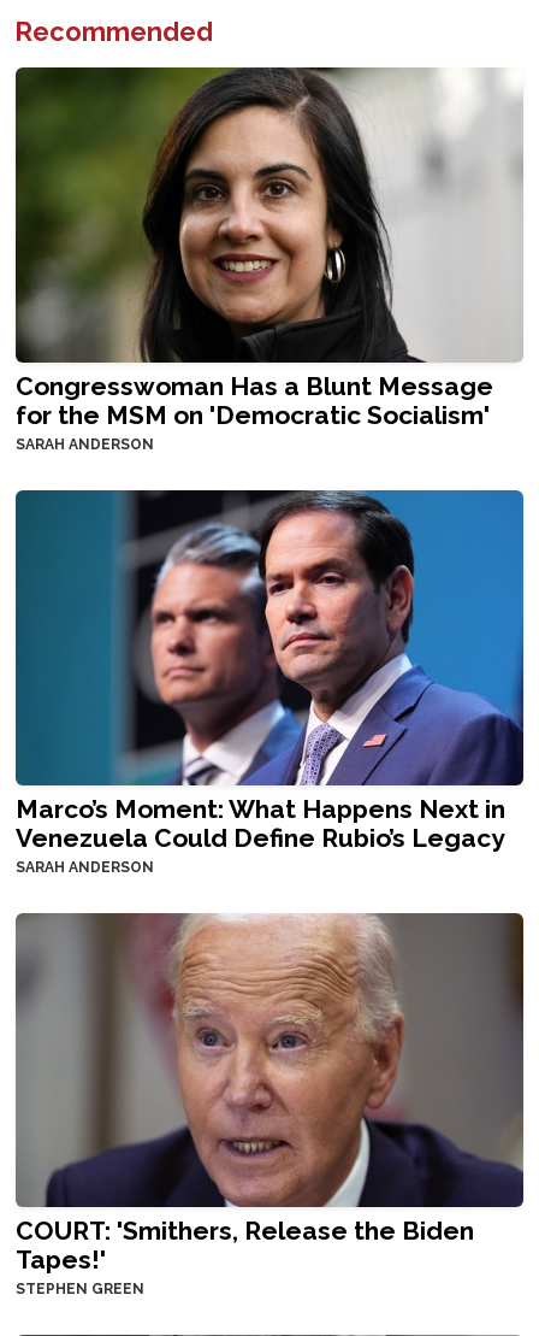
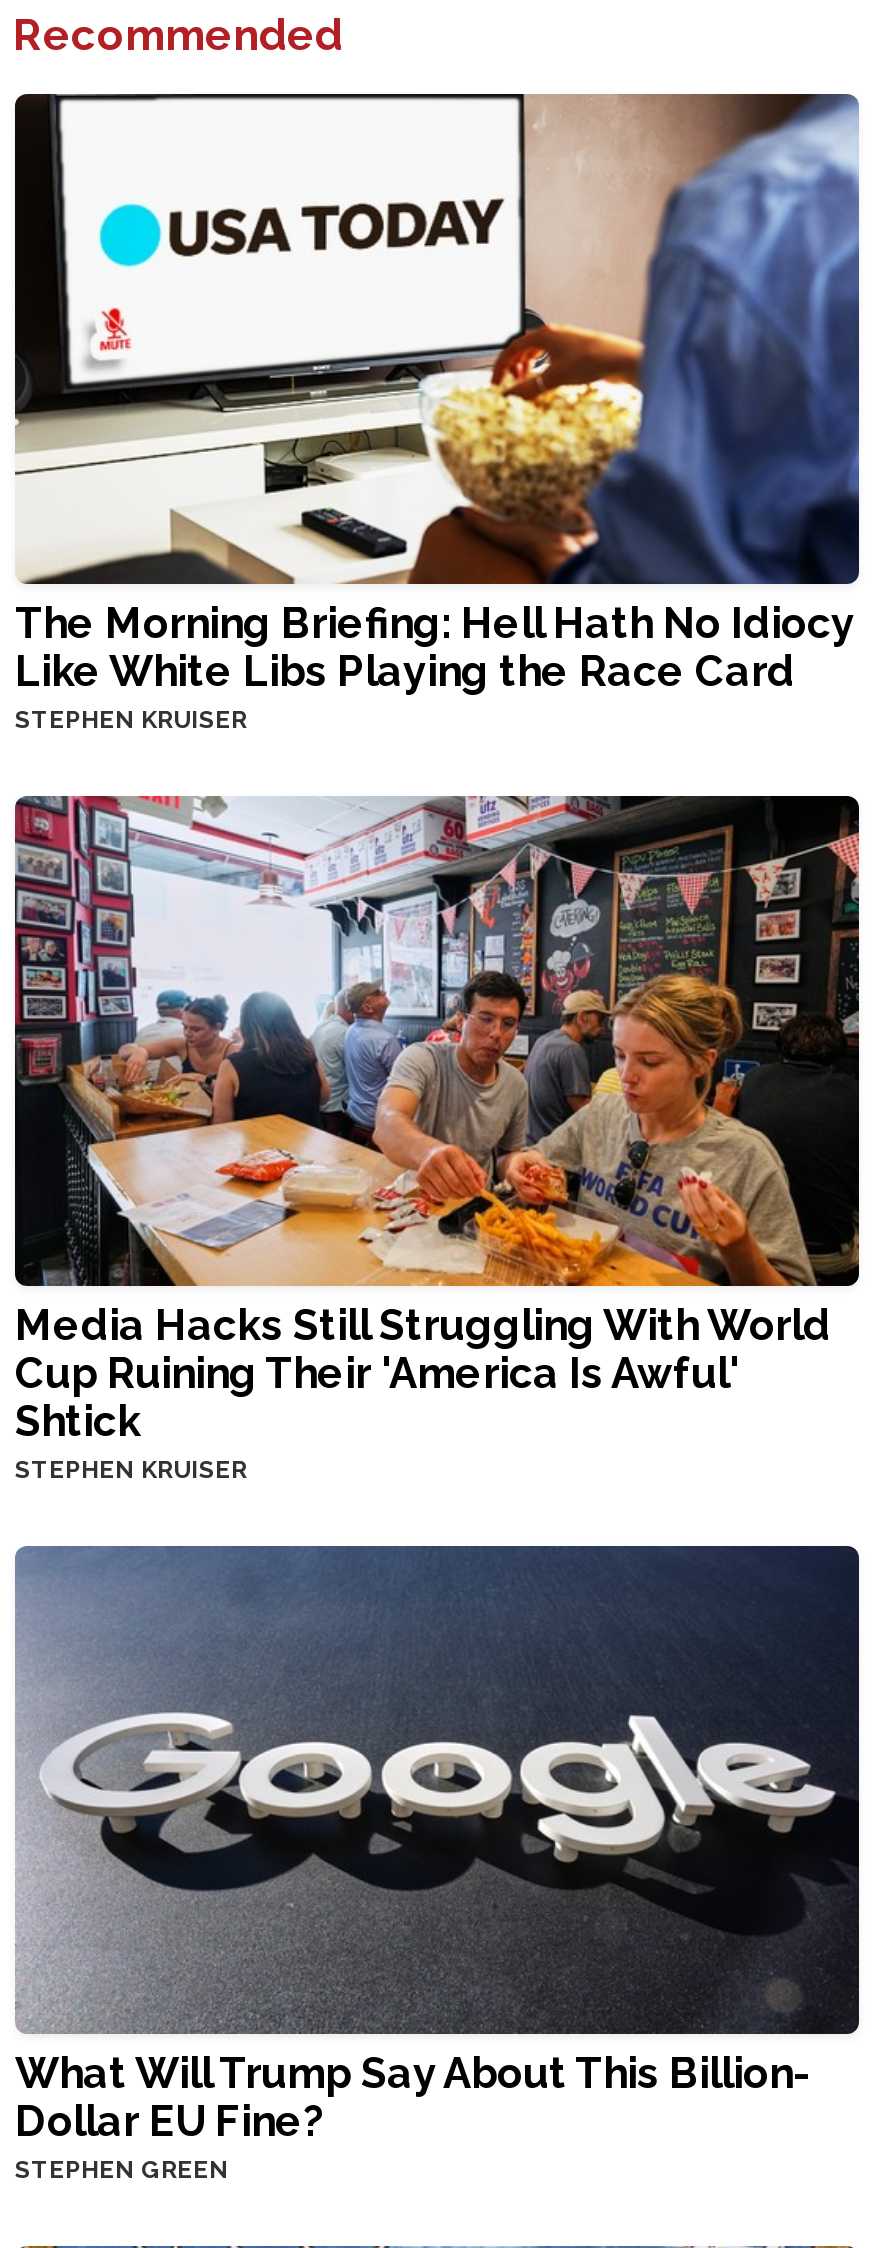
[14,67,523,453] [image] | Congresswoman Has a Blunt Message | for the MSM on 'Democratic Socialism' | SARAH ANDERSON -> [15,92,861,734] [image] | The Morning Briefing: Hell Hath No Idiocy | Like White Libs Playing the Race Card | STEPHEN KRUISER
[14,489,525,875] [image] | Marco’s Moment: What Happens Next in | Venezuela Could Define Rubio’s Legacy | SARAH ANDERSON -> [13,794,861,1483] [image] | Media Hacks Still Struggling With World | Cup Ruining Their 'America Is Awful' | Shtick | STEPHEN KRUISER
[16,913,523,1275] [image] | COURT: 'Smithers, Release the Biden | Tapes!' -> [15,1544,859,2147] [image] | What Will Trump Say About This Billion- | Dollar EU Fine?

